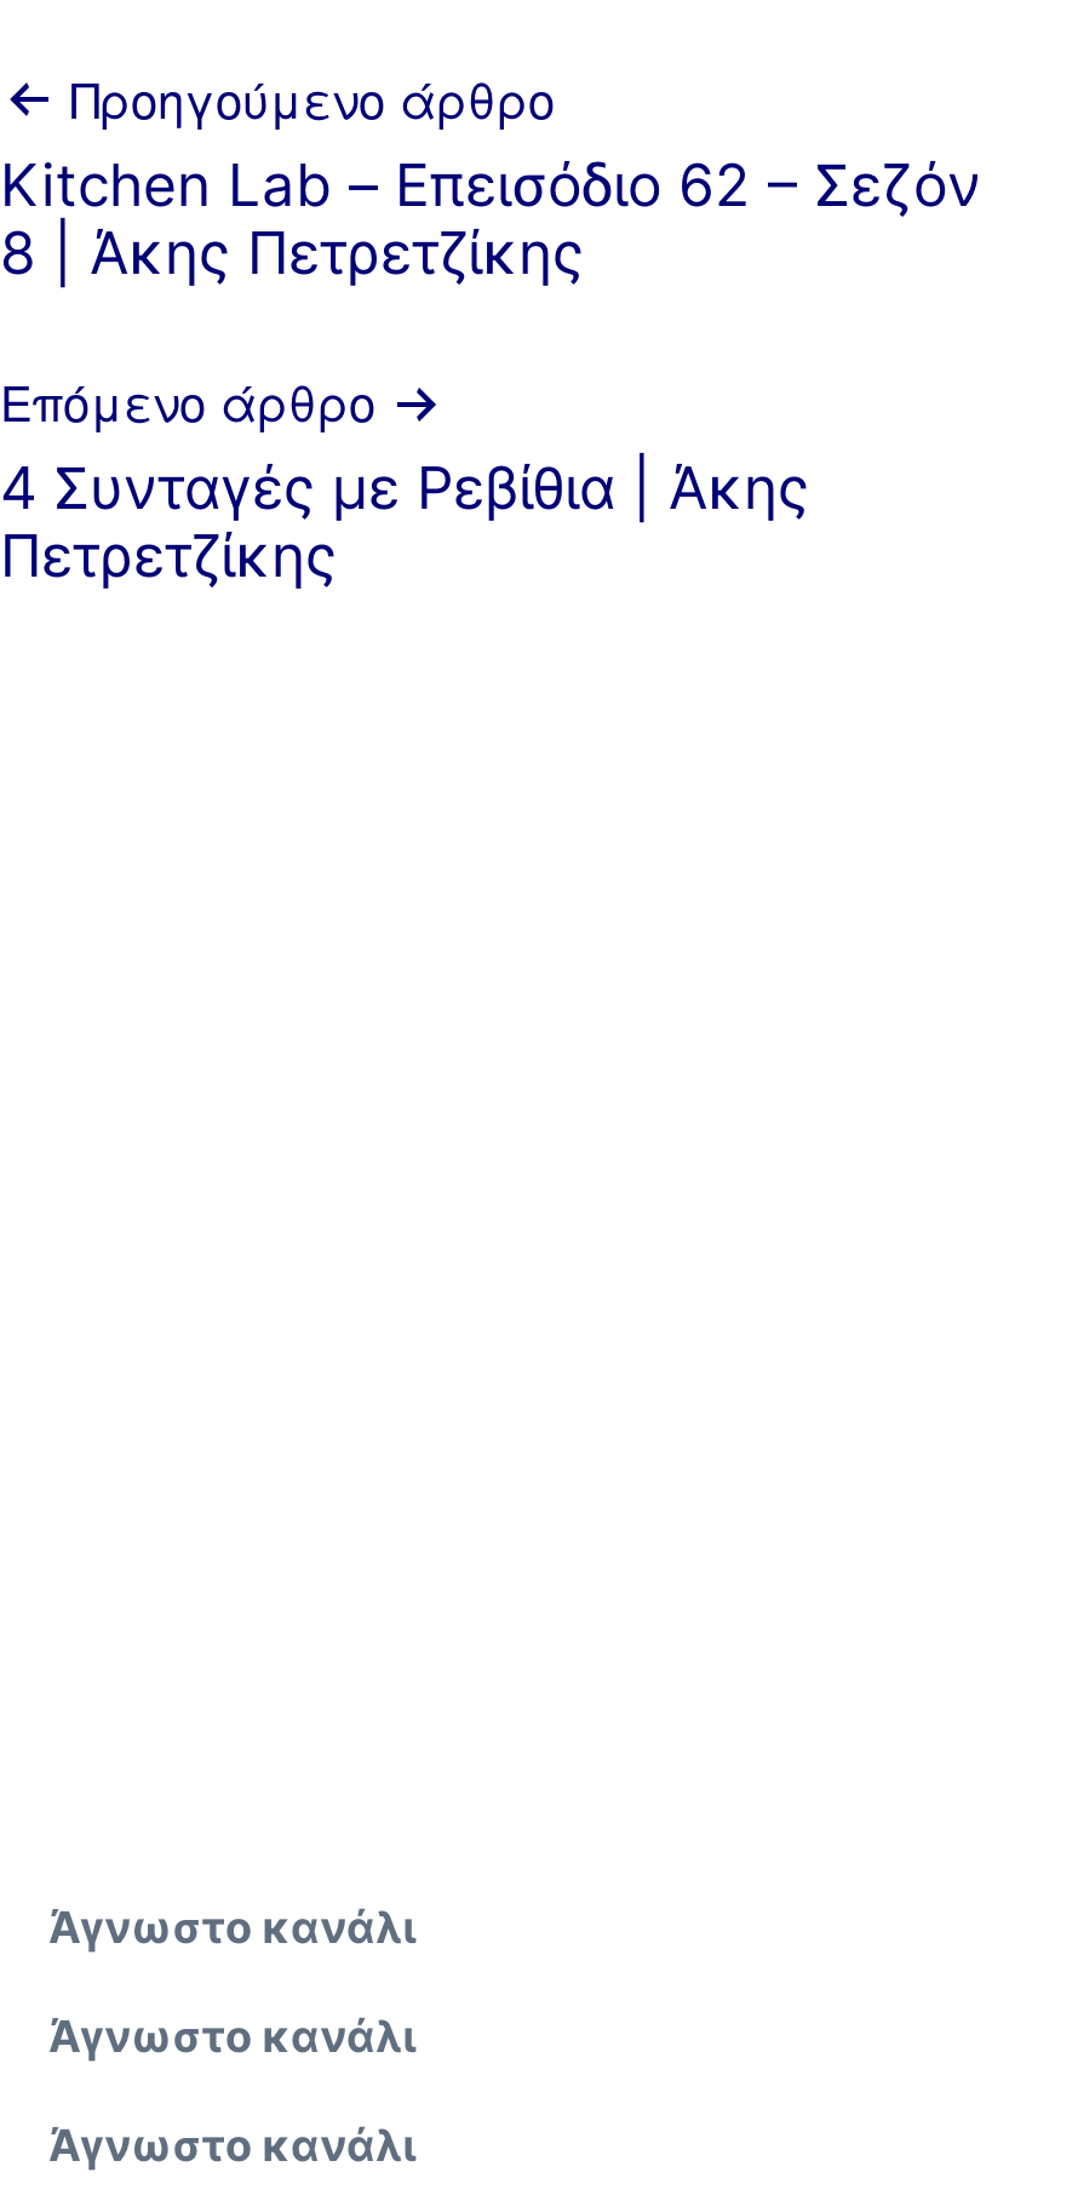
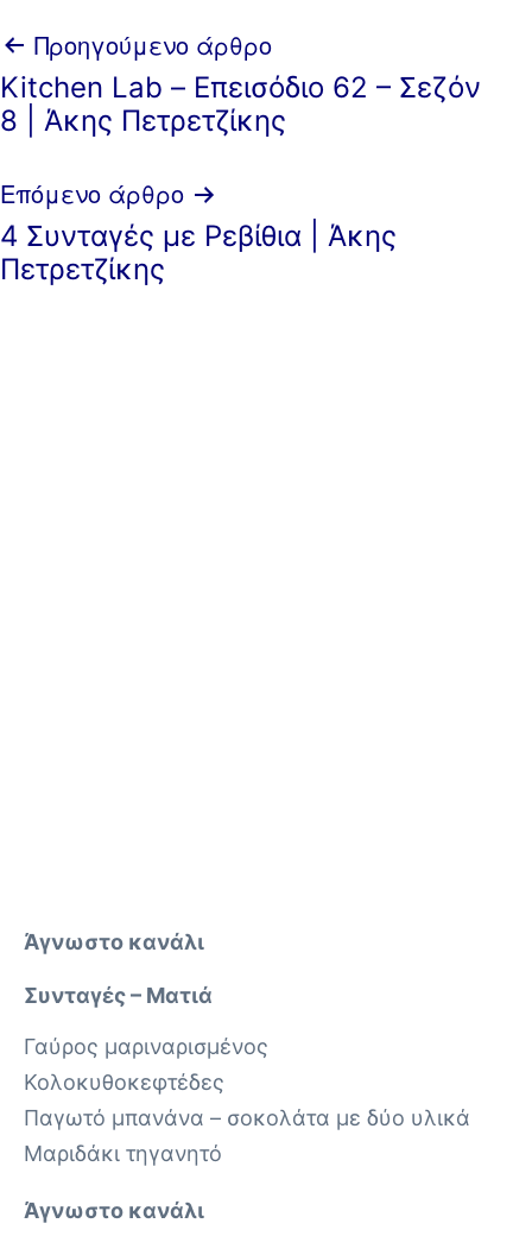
[48,2012,417,2063] Άγνωστο κανάλι -> [24,983,470,1166] Συνταγές – Ματιά | Γαύρος μαριναρισμένος | Κολοκυθοκεφτέδες | Παγωτό μπανάνα – σοκολάτα με δύο υλικά | Μαριδάκι τηγανητό

